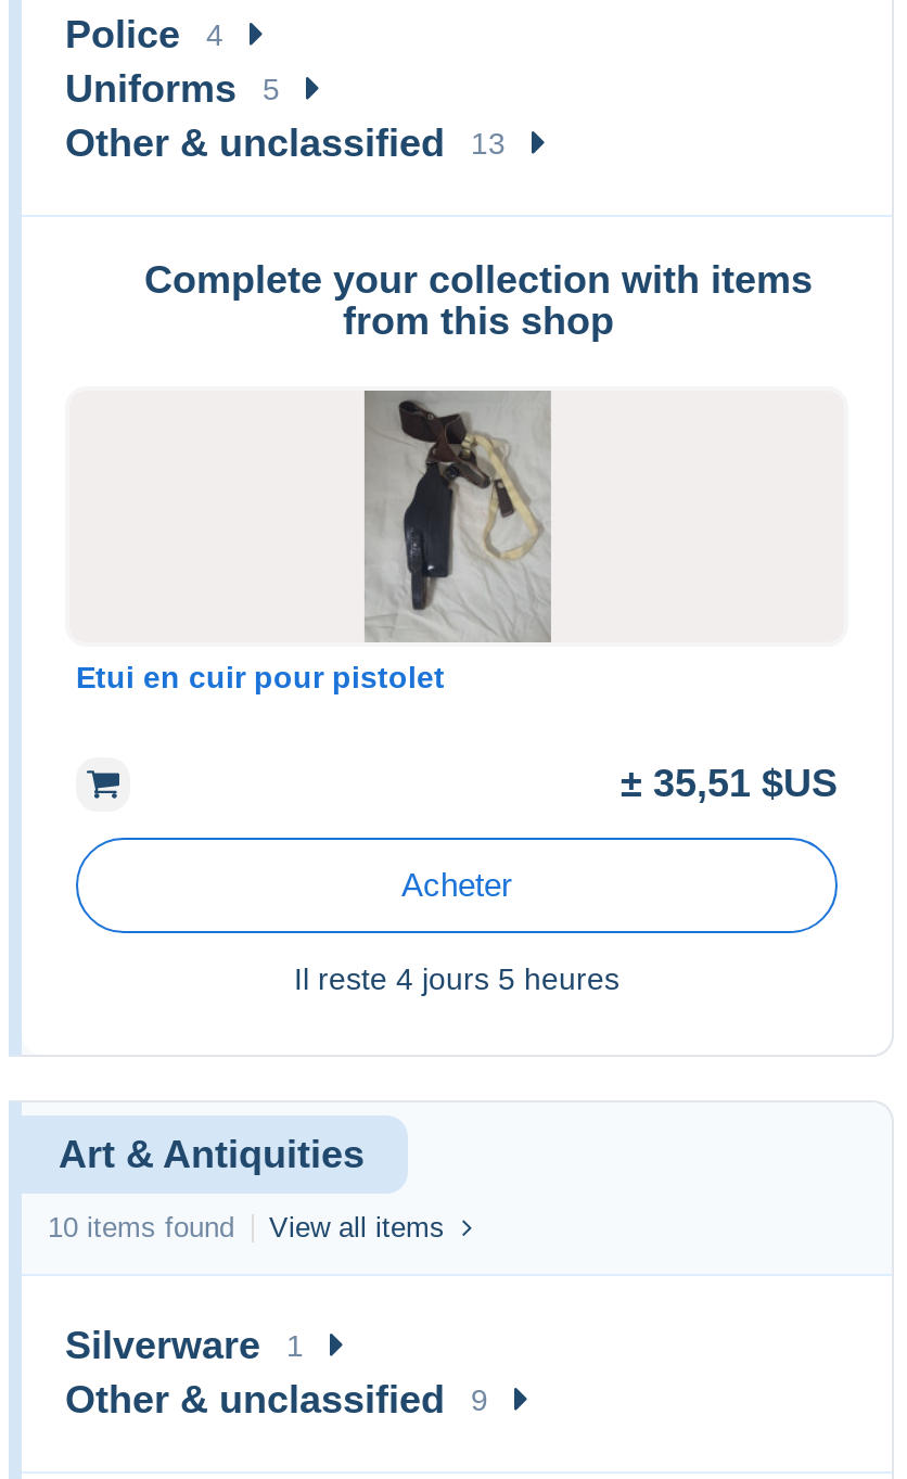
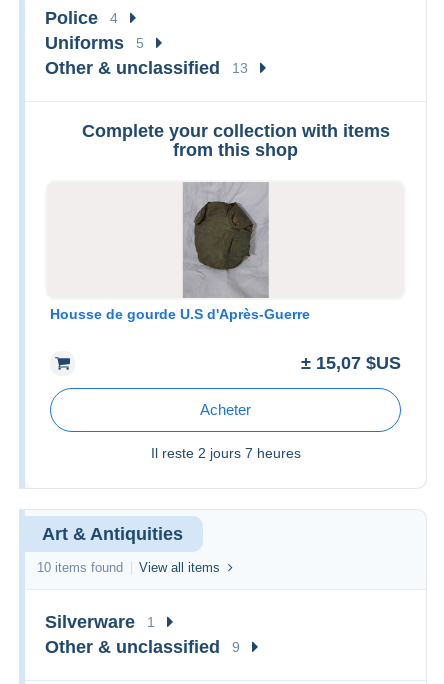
[76,393,545,694] [image] | Etui en cuir pour pistolet -> [50,184,310,322] [image] | Housse de gourde U.S d'Après-Guerre
[621,762,838,805] ± 35,51 $US -> [301,353,401,373] ± 15,07 $US
[294,962,619,996] Il reste 4 jours 5 heures -> [150,445,300,461] Il reste 2 jours 7 heures

